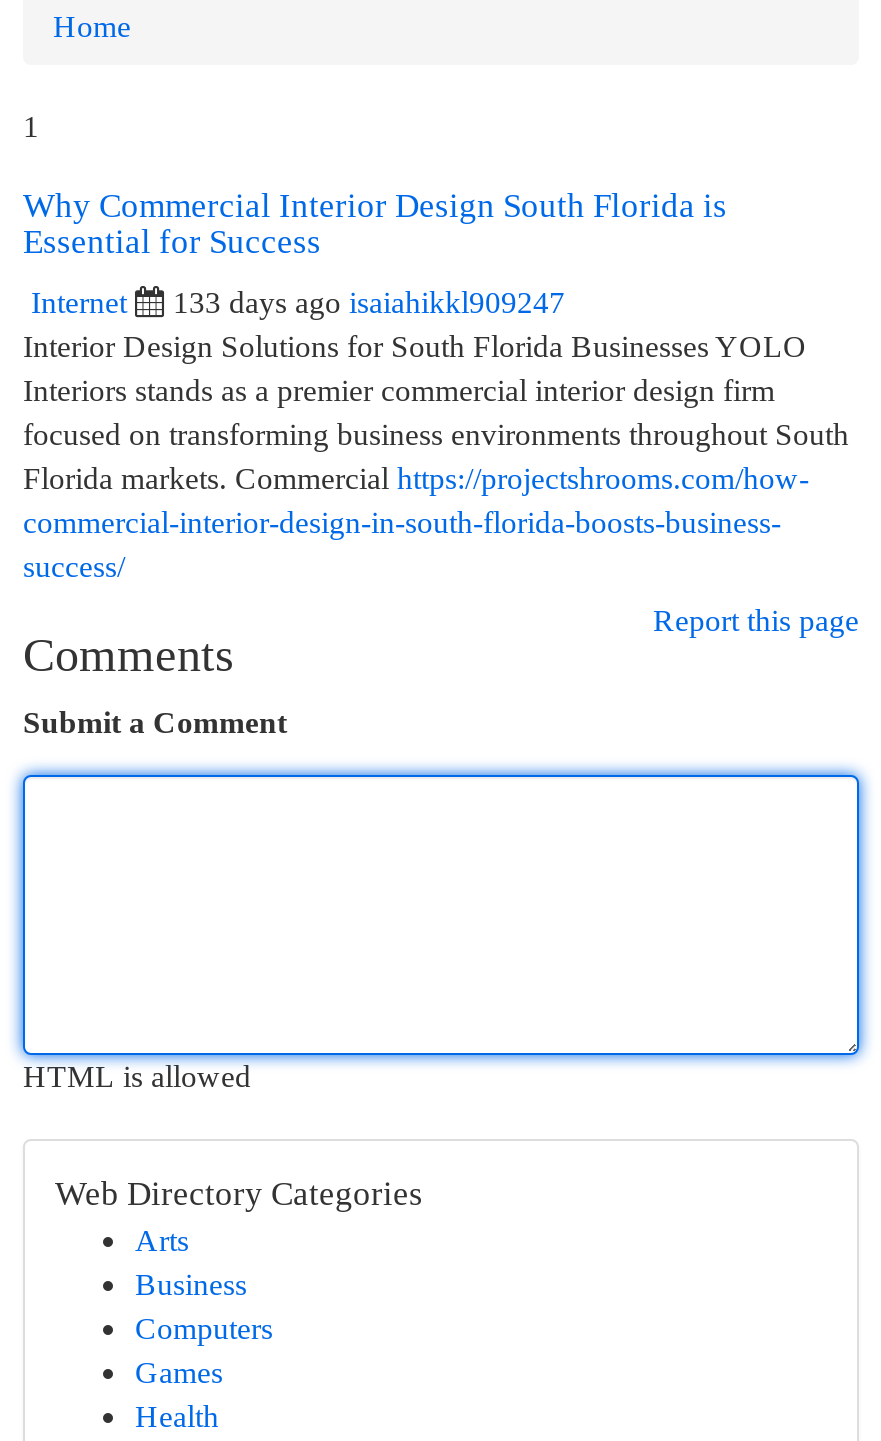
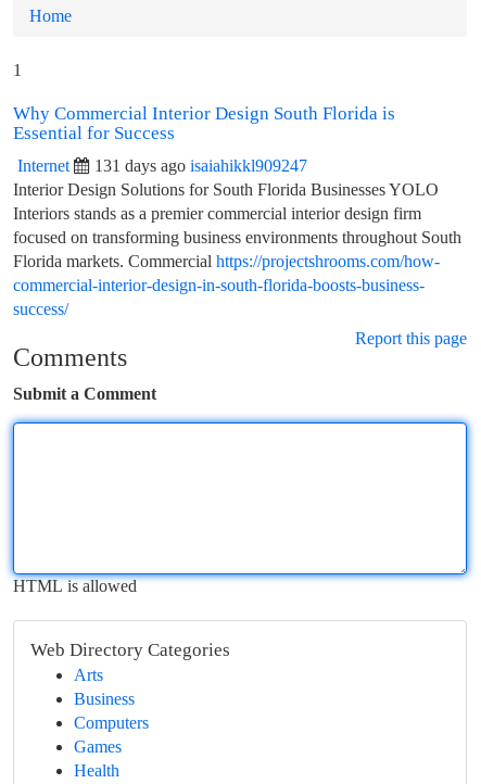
[173,285,565,319] 133 days ago isaiahikkl909247 -> [94,156,307,175] 131 days ago isaiahikkl909247

